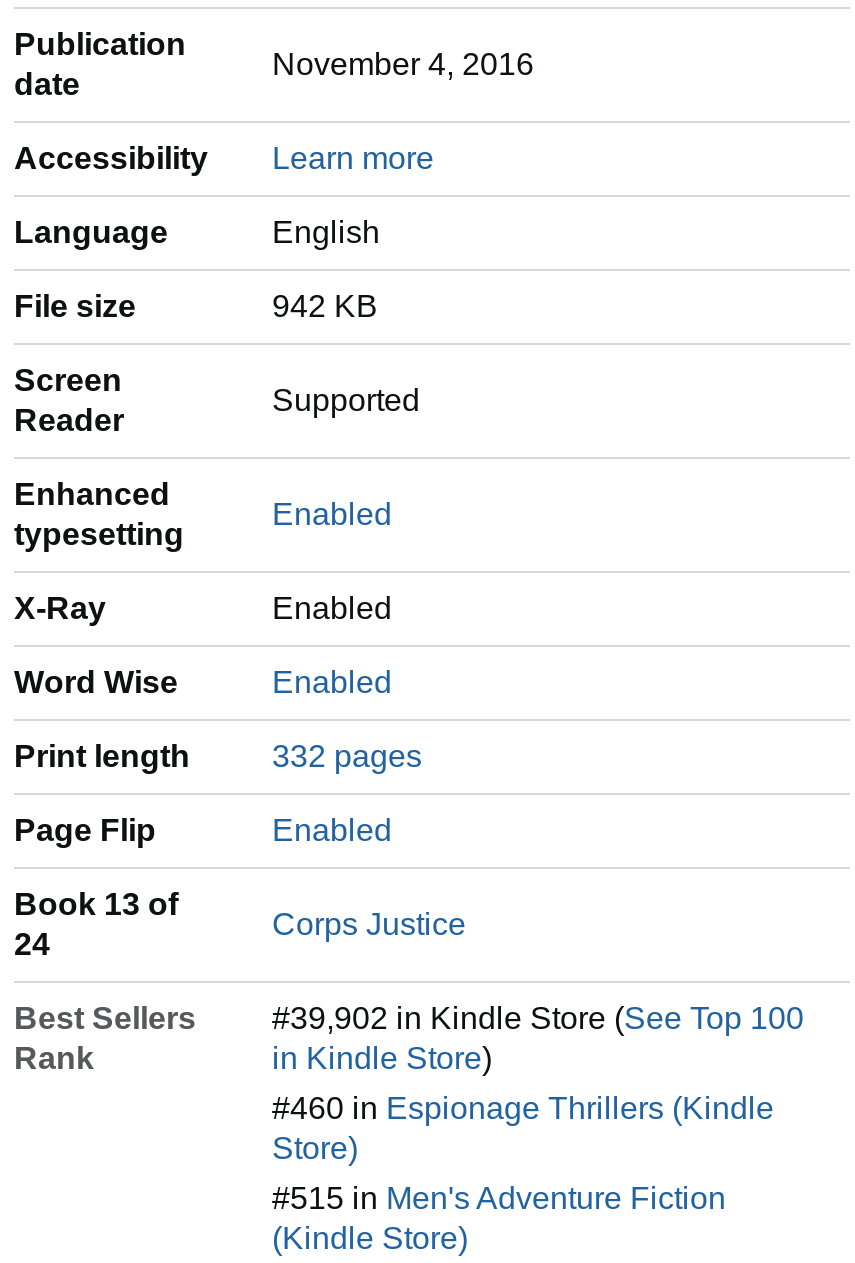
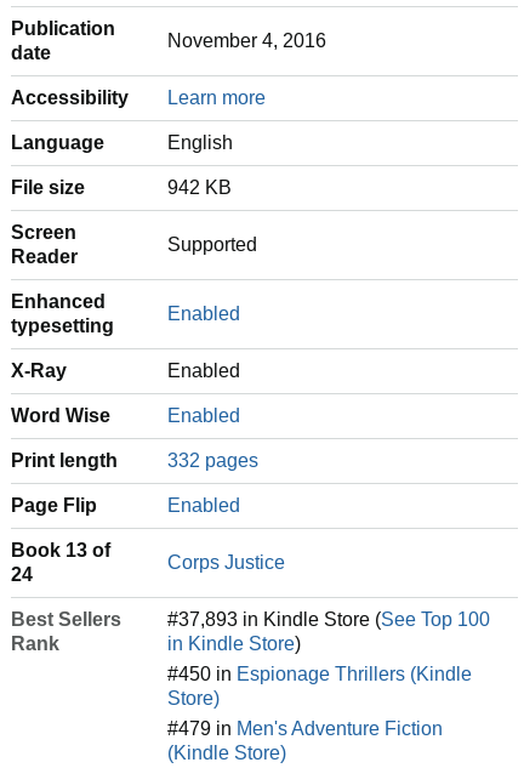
[272,1000,804,1034] #39,902 in Kindle Store (See Top 100 -> [167,609,490,629] #37,893 in Kindle Store (See Top 100
[272,1090,774,1124] #460 in Espionage Thrillers (Kindle -> [167,663,472,684] #450 in Espionage Thrillers (Kindle
[272,1180,726,1214] #515 in Men's Adventure Fiction -> [167,718,443,739] #479 in Men's Adventure Fiction

